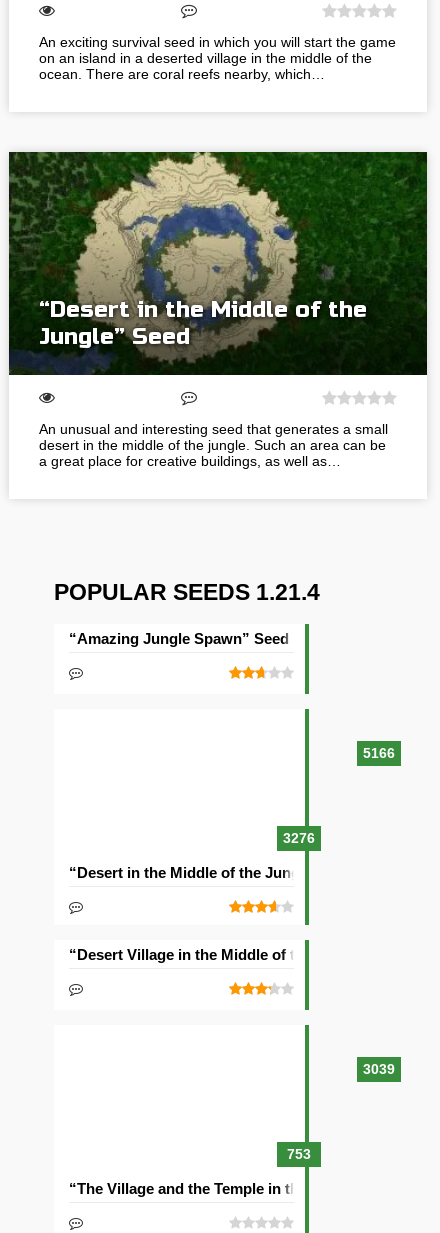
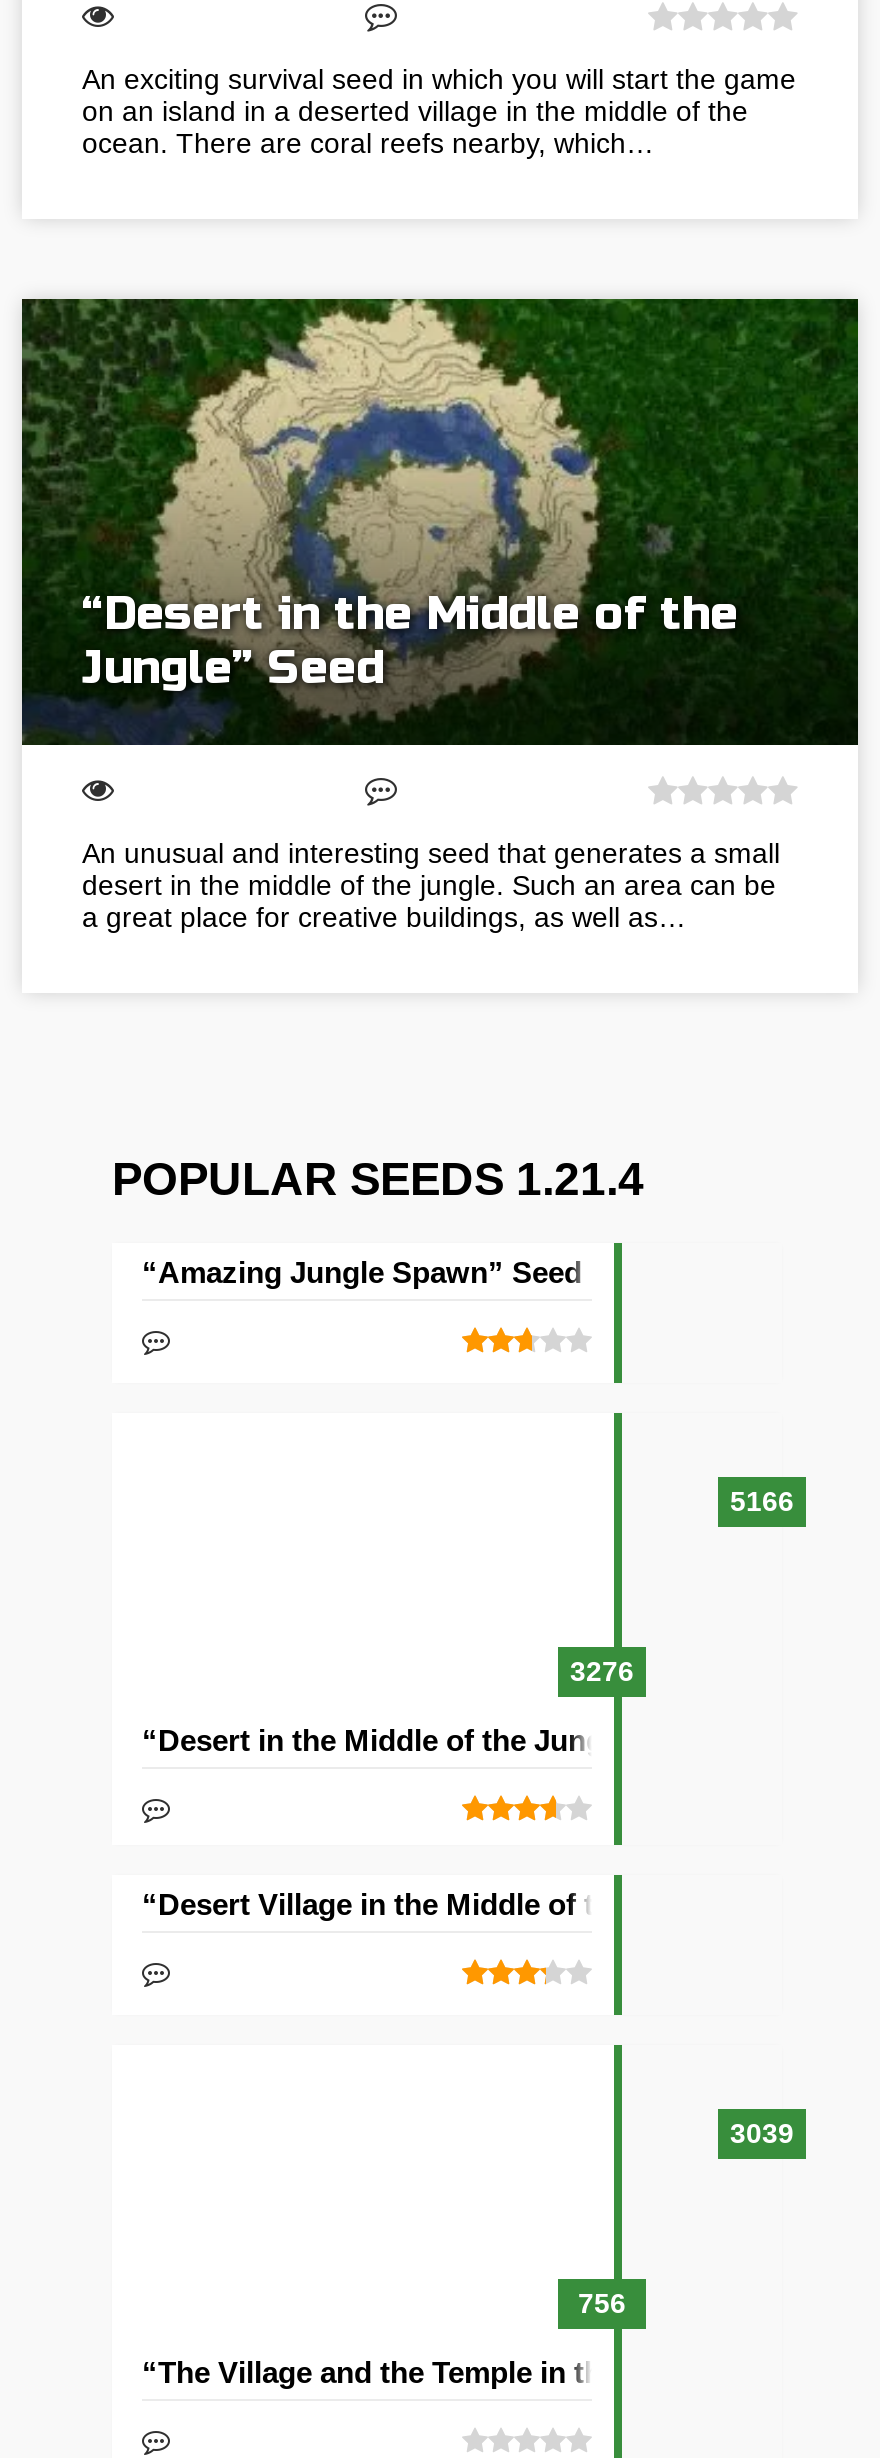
[287,1146,311,1162] 753 -> [578,2287,626,2319] 756

